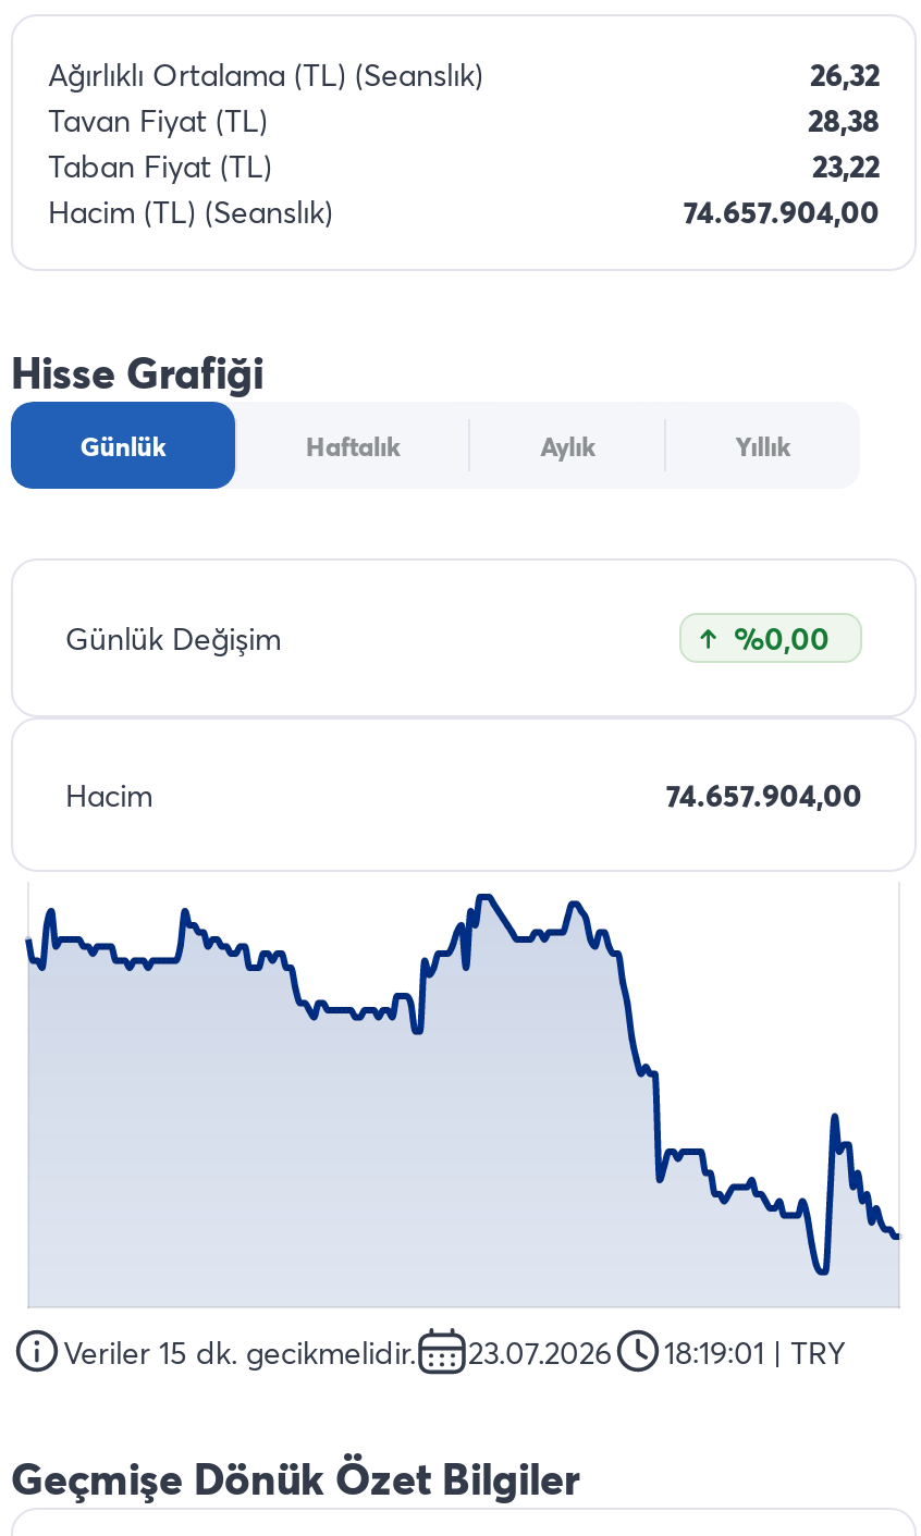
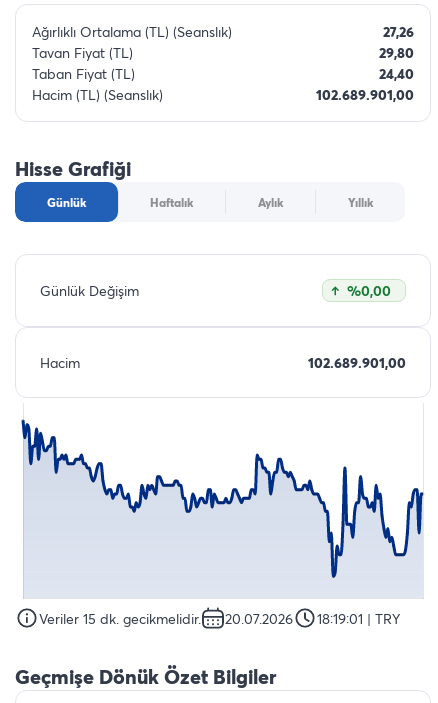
[810,53,880,95] 26,32 -> [383,22,414,41] 27,26
[808,99,880,140] 28,38 -> [379,43,414,62] 29,80
[812,145,880,186] 23,22 -> [379,64,414,83] 24,40
[684,191,880,232] 74.657.904,00 -> [316,85,414,104] 102.689.901,00
[666,774,862,815] 74.657.904,00 -> [308,353,406,372] 102.689.901,00
[24,892,901,1372] [image] | 23.07.2026 -> [20,408,424,627] [image] | 20.07.2026

